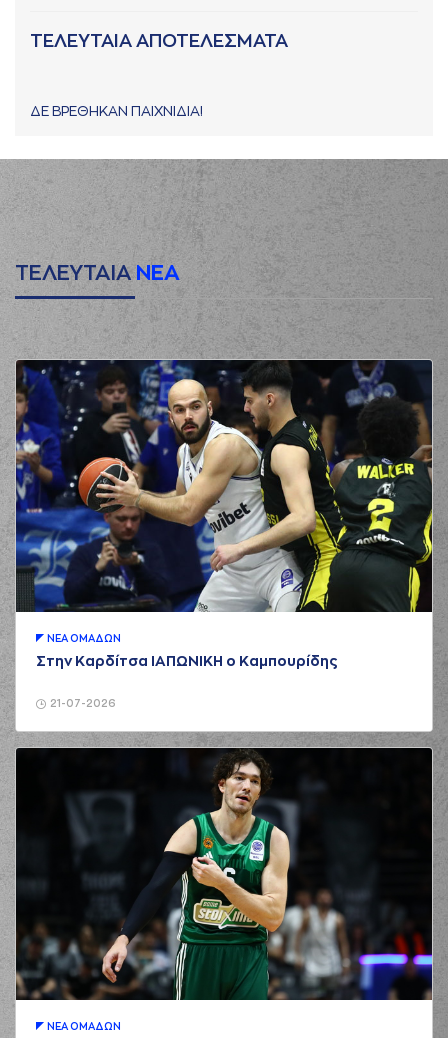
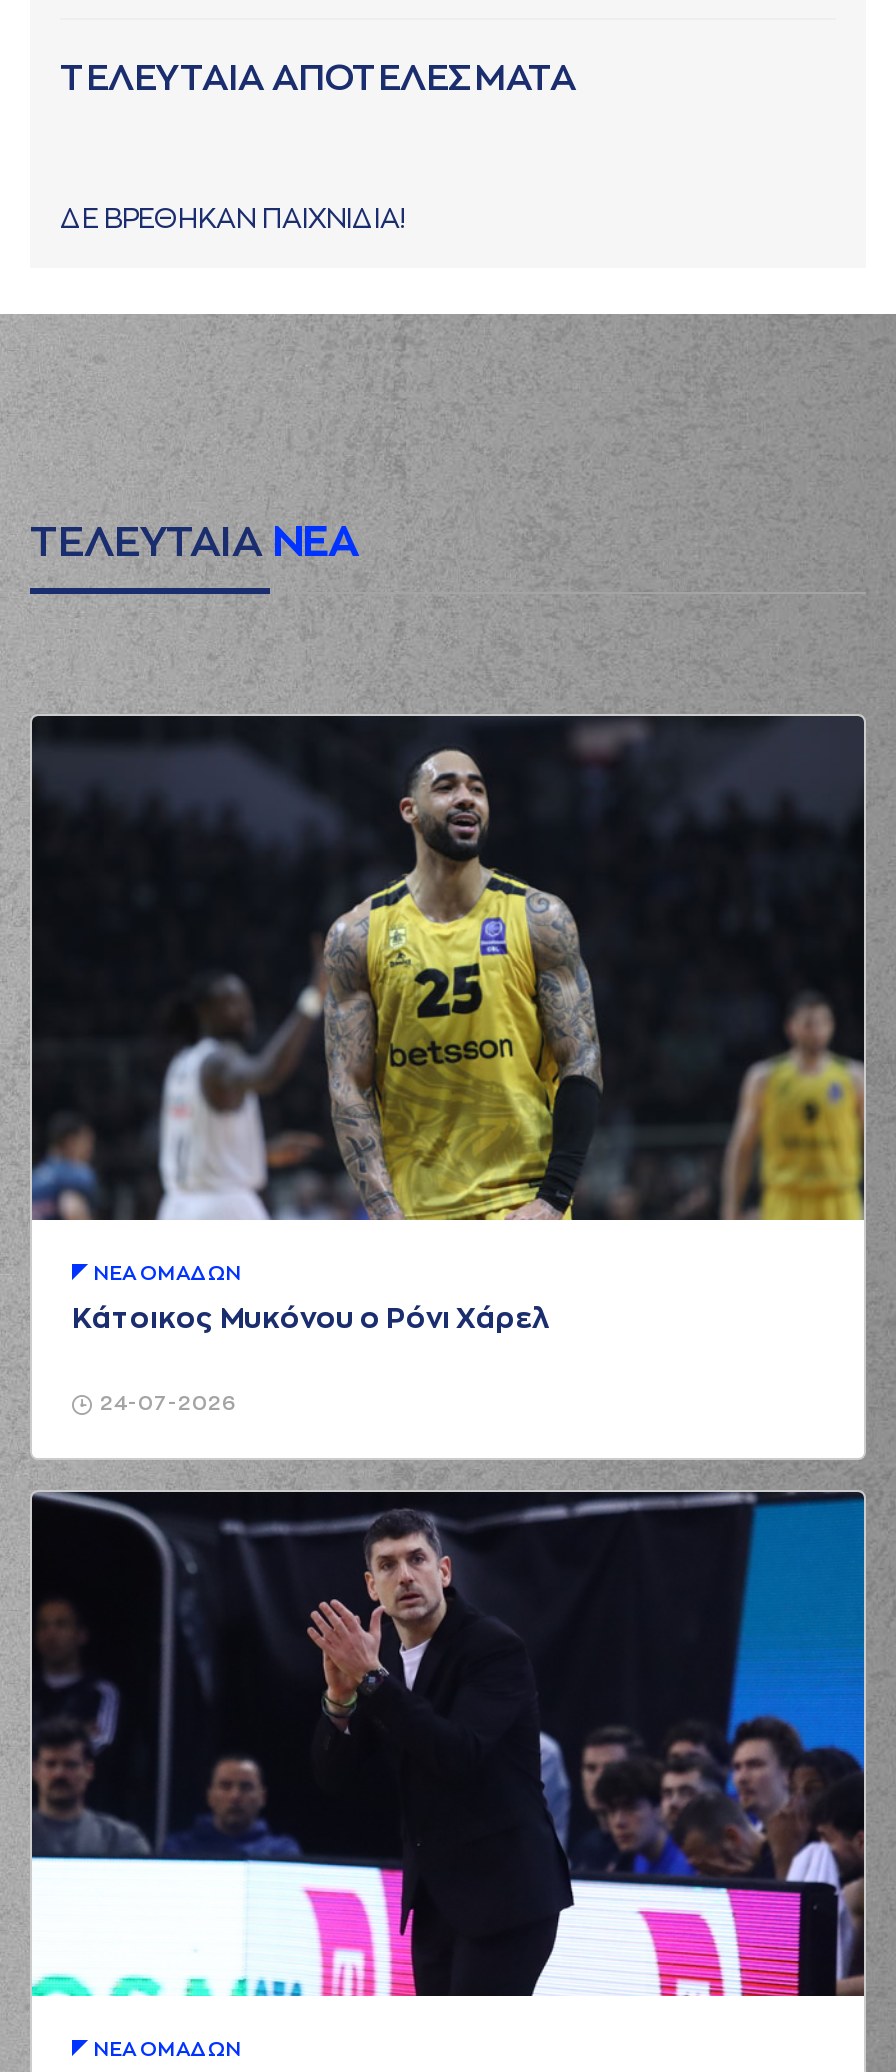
[16,360,433,613] [image] -> [30,716,866,1222] [image]
[36,654,338,668] Στην Καρδίτσα ΙΑΠΩΝΙΚΗ ο Καμπουρίδης -> [72,1304,550,1332] Κάτοικος Μυκόνου ο Ρόνι Χάρελ
[50,699,116,709] 21-07-2026 -> [100,1394,238,1414] 24-07-2026
[15,748,433,1001] [image] -> [30,1492,866,1998] [image]

